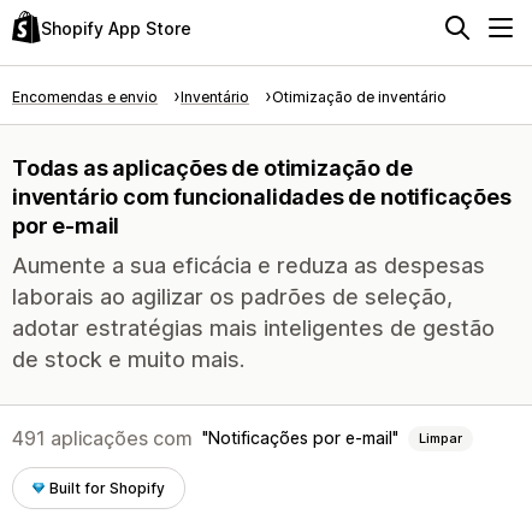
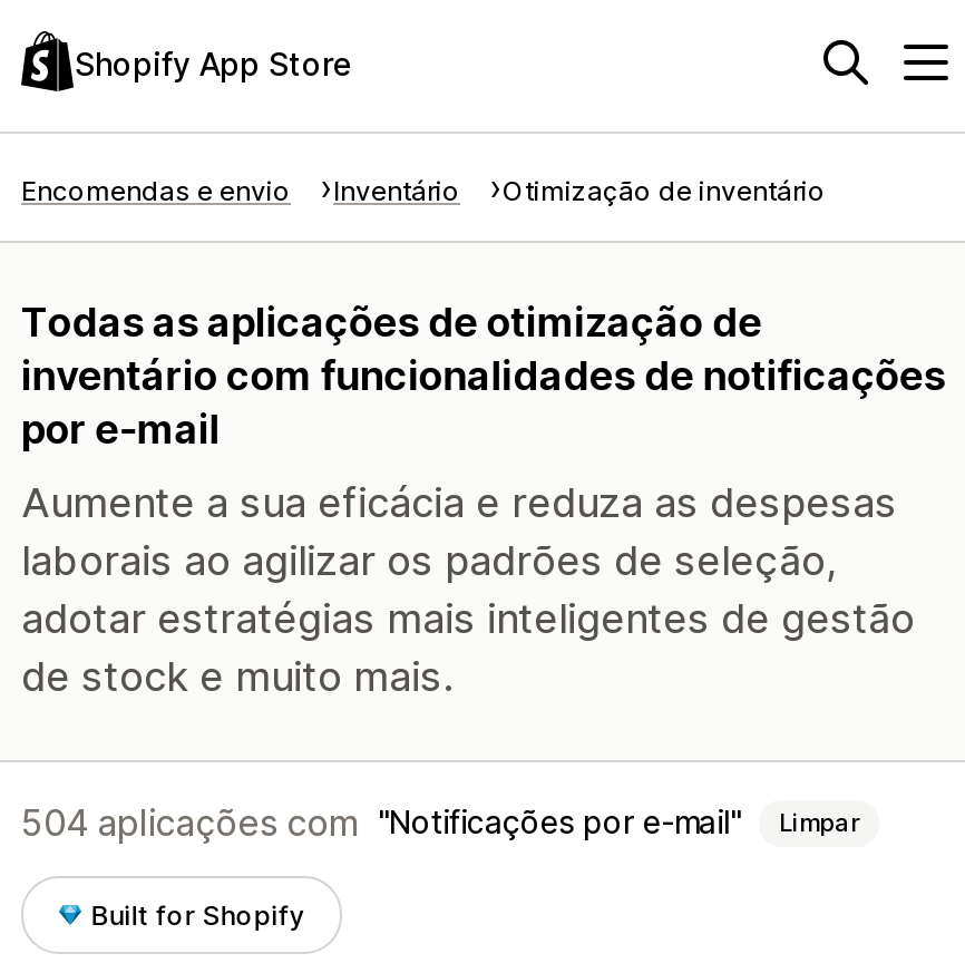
[12,426,193,450] 491 aplicações com -> [21,800,360,845] 504 aplicações com

